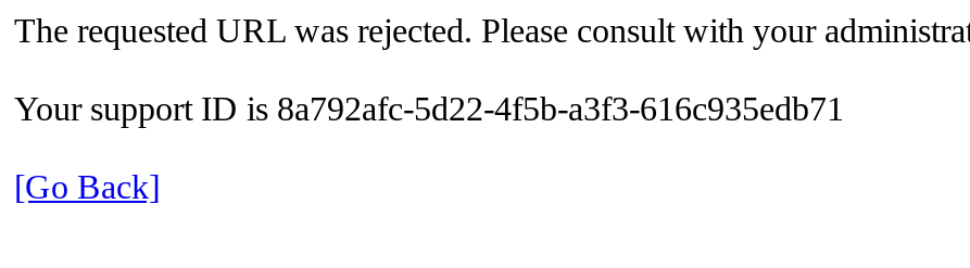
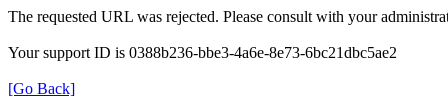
[14,90,844,127] Your support ID is 8a792afc-5d22-4f5b-a3f3-616c935edb71 -> [8,44,397,61] Your support ID is 0388b236-bbe3-4a6e-8e73-6bc21dbc5ae2

